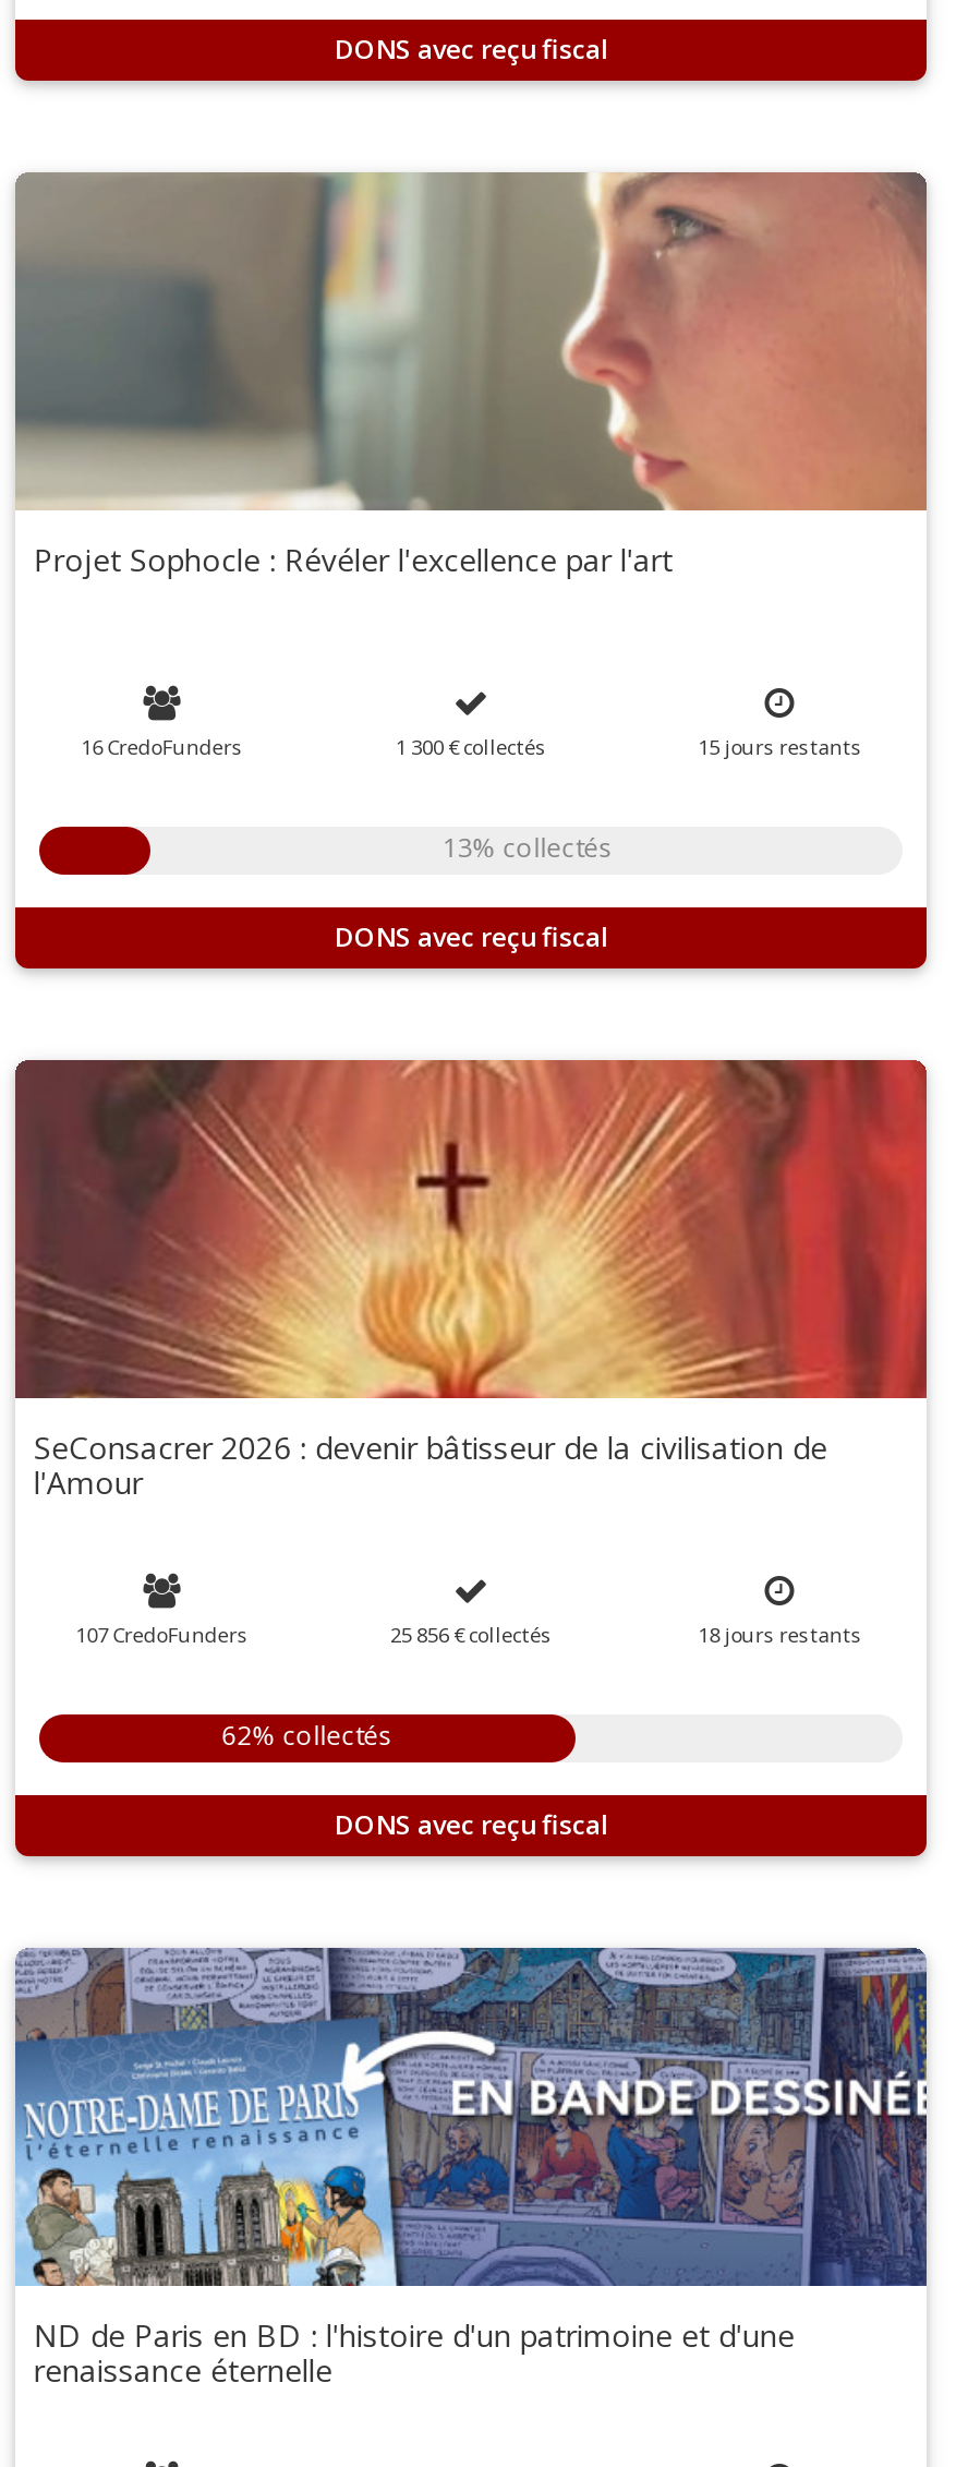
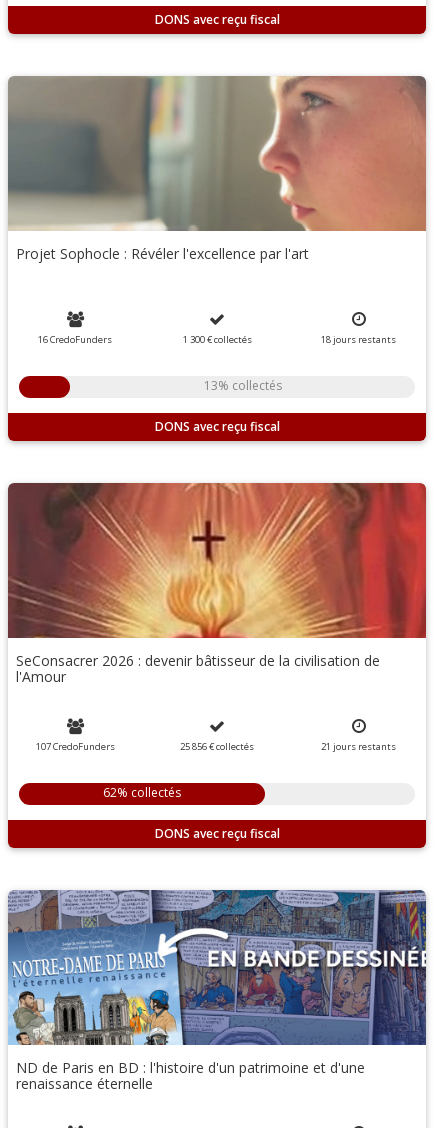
[698,732,862,760] 15 jours restants -> none
moved [698,1620,862,1648] -> [321,333,396,346]: 18 jours restants
none -> [321,740,396,753] 21 jours restants

